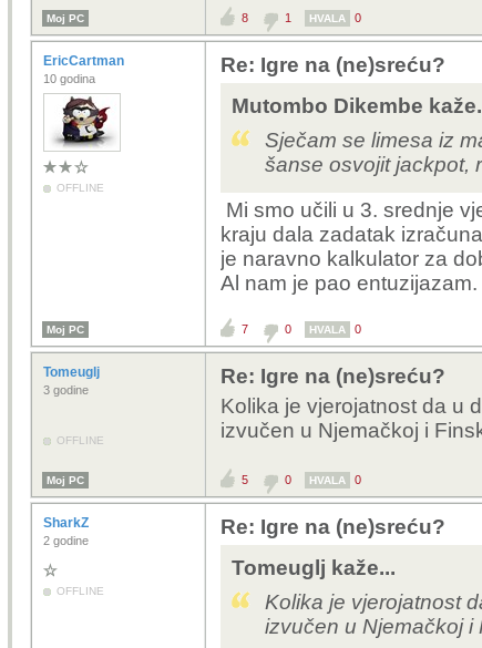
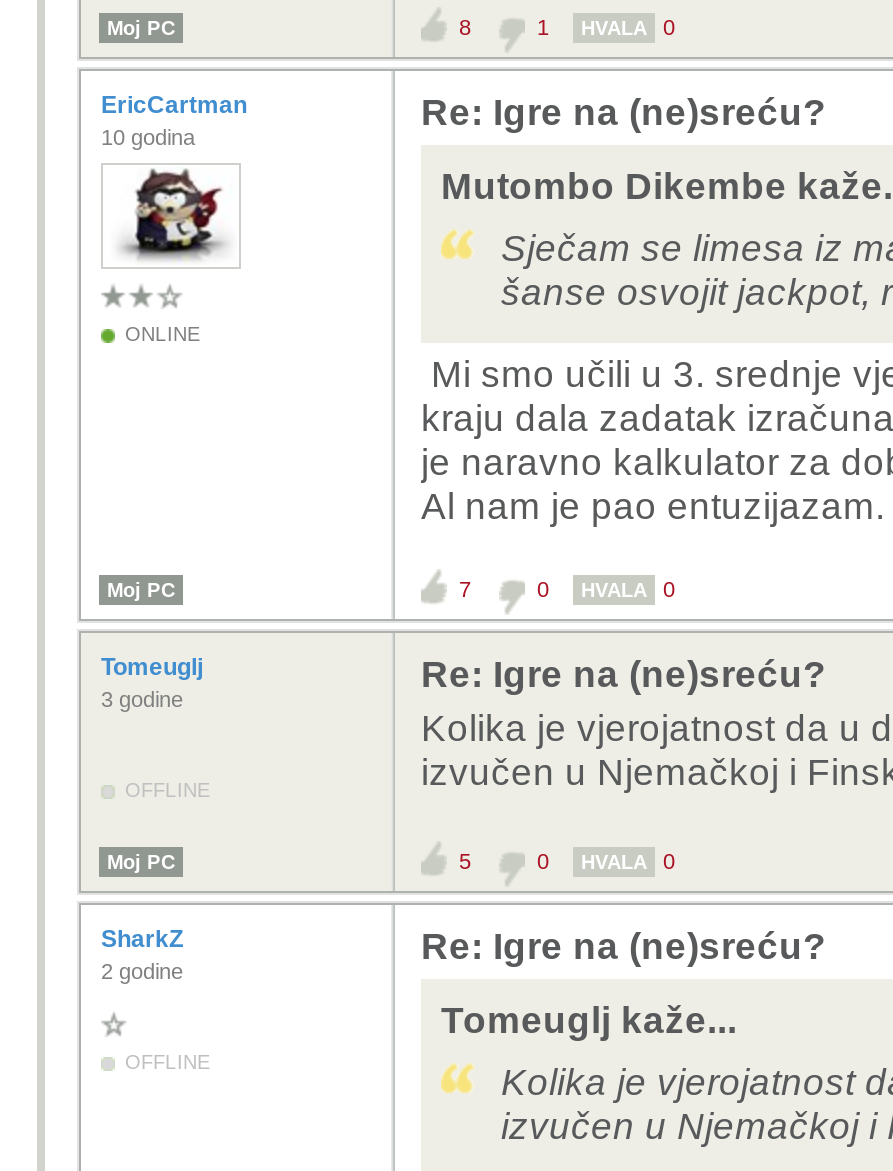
[57,182,104,194] OFFLINE -> [125,323,201,345] ONLINE

